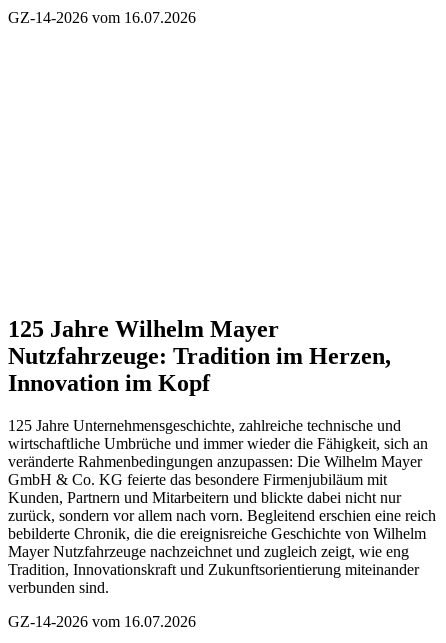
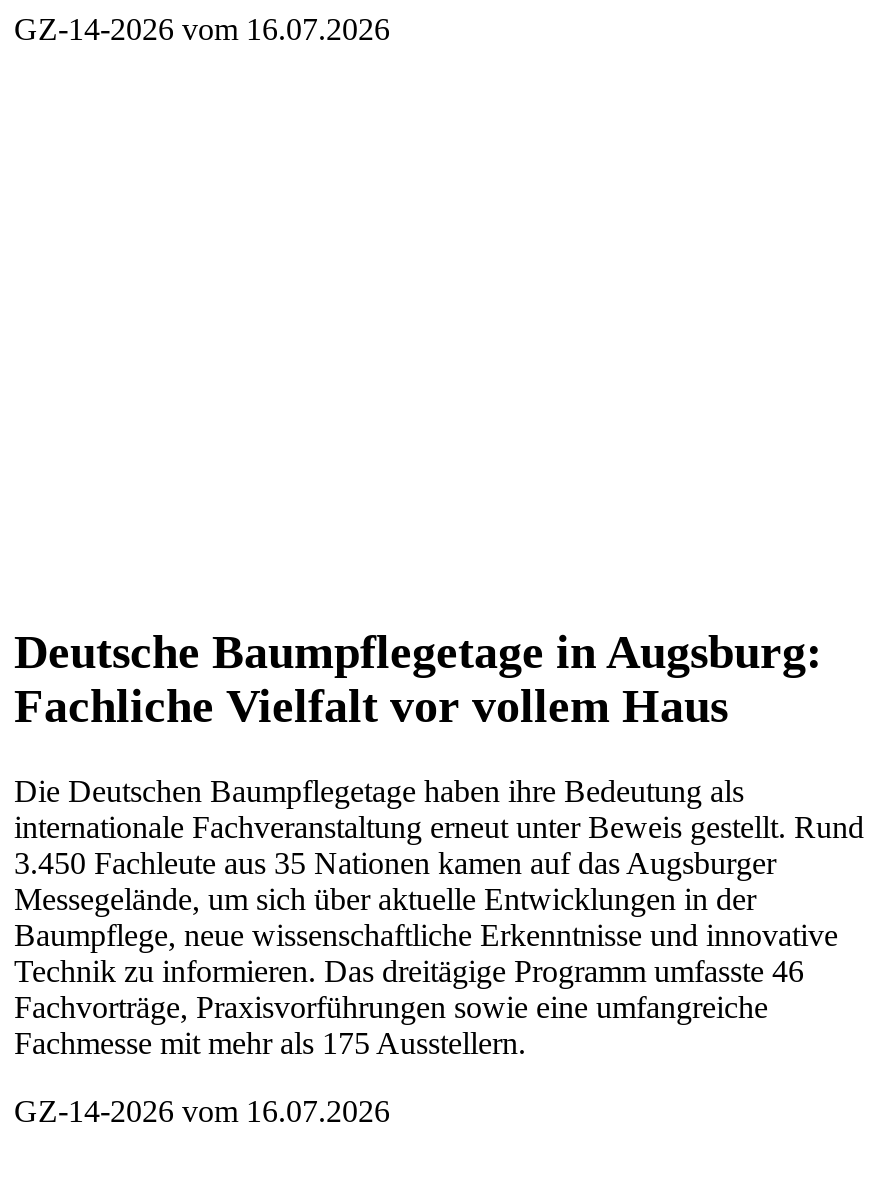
[8,316,391,396] 125 Jahre Wilhelm Mayer | Nutzfahrzeuge: Tradition im Herzen, | Innovation im Kopf -> [14,626,822,732] Deutsche Baumpflegetage in Augsburg: | Fachliche Vielfalt vor vollem Haus
[8,417,436,596] 125 Jahre Unternehmensgeschichte, zahlreiche technische und | wirtschaftliche Umbrüche und immer wieder die Fähigkeit, sich an | veränderte Rahmenbedingungen anzupassen: Die Wilhelm Mayer | GmbH & Co. KG feierte das besondere Firmenjubiläum mit | Kunden, Partnern und Mitarbeitern und blickte dabei nicht nur | zurück, sondern vor allem nach vorn. Begleitend erschien eine reich | bebilderte Chronik, die die ereignisreiche Geschichte von Wilhelm | Mayer Nutzfahrzeuge nachzeichnet und zugleich zeigt, wie eng | Tradition, Innovationskraft und Zukunftsorientierung miteinander | verbunden sind. -> [14,774,864,1060] Die Deutschen Baumpflegetage haben ihre Bedeutung als | internationale Fachveranstaltung erneut unter Beweis gestellt. Rund | 3.450 Fachleute aus 35 Nationen kamen auf das Augsburger | Messegelände, um sich über aktuelle Entwicklungen in der | Baumpflege, neue wissenschaftliche Erkenntnisse und innovative | Technik zu informieren. Das dreitägige Programm umfasste 46 | Fachvorträge, Praxisvorführungen sowie eine umfangreiche | Fachmesse mit mehr als 175 Ausstellern.

